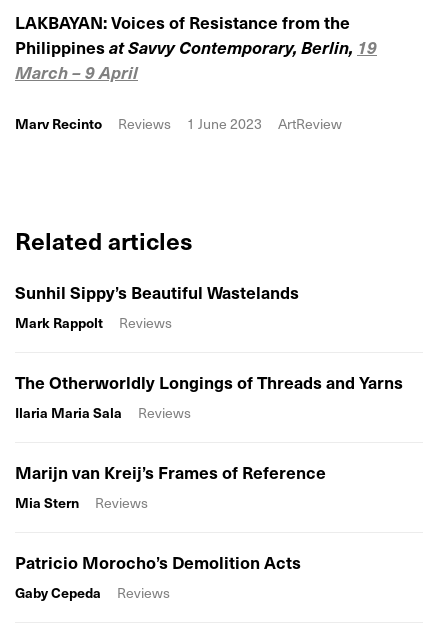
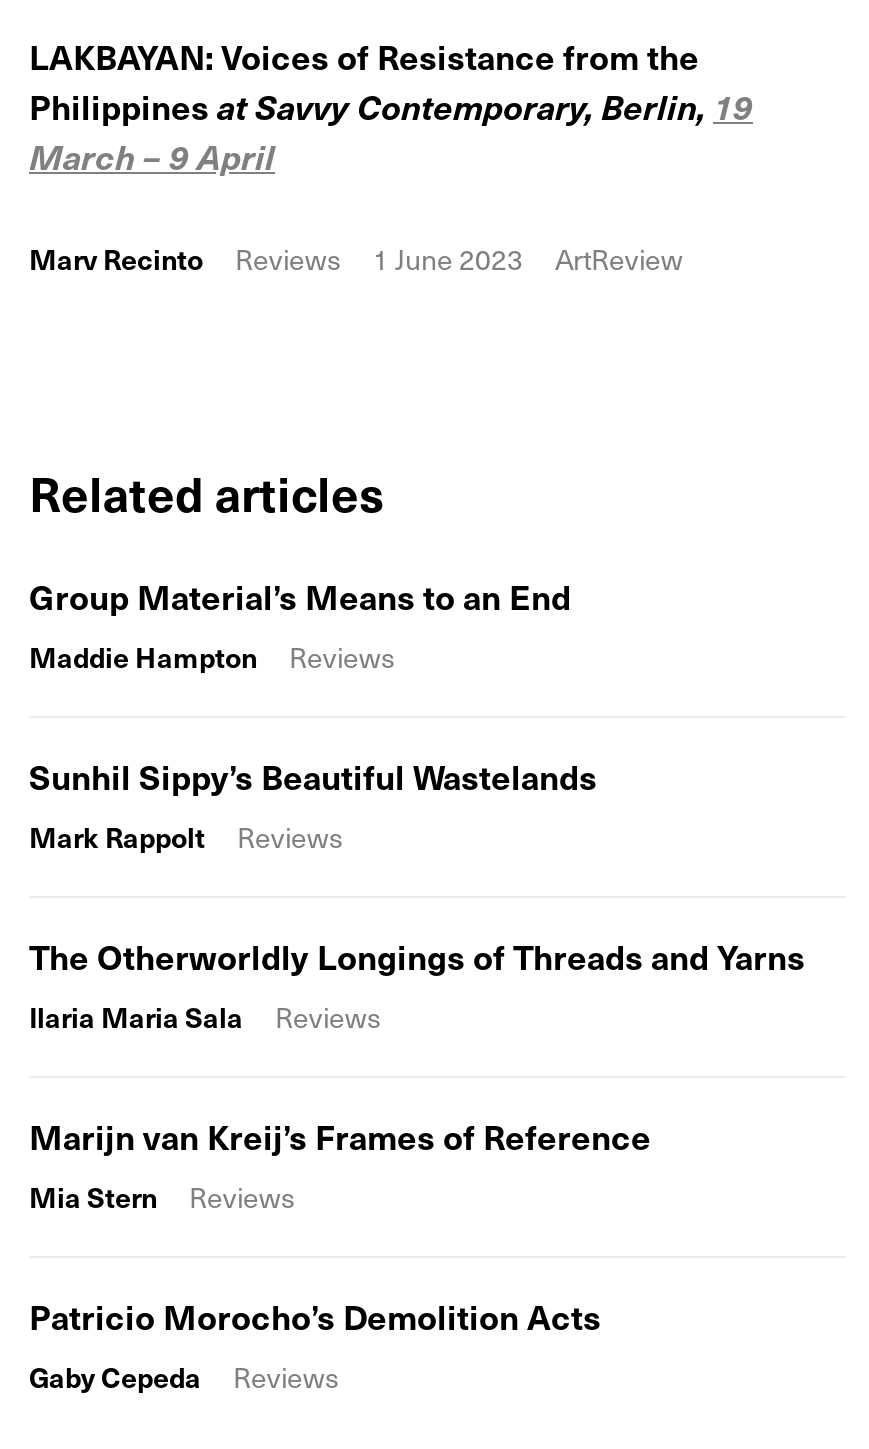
none -> [29,569,571,677] Group Material’s Means to an End | Maddie Hampton | Reviews

